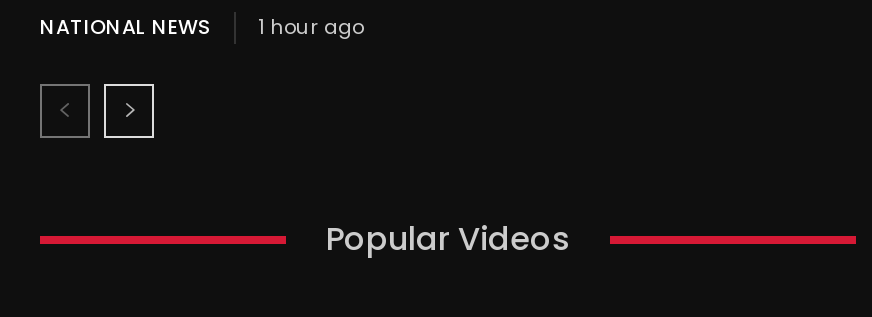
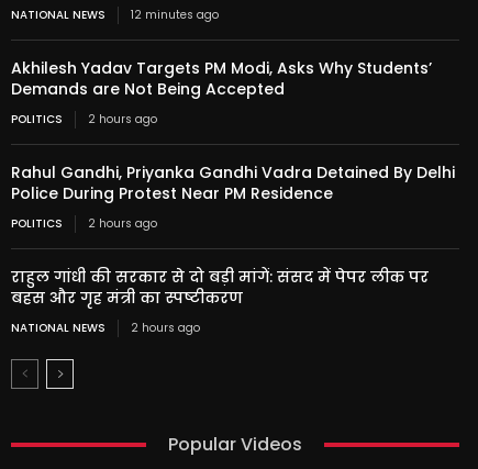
[258,12,364,42] 1 hour ago -> [11,7,455,336] 12 minutes ago | Akhilesh Yadav Targets PM Modi, Asks Why Students’ | Demands are Not Being Accepted | POLITICS | 2 hours ago | Rahul Gandhi, Priyanka Gandhi Vadra Detained By Delhi | Police During Protest Near PM Residence | POLITICS | 2 hours ago | राहुल गांधी की सरकार से दो बड़ी मांगें: संसद में पेपर लीक पर | बहस और गृह मंत्री का स्पष्टीकरण | NATIONAL NEWS | 2 hours ago

